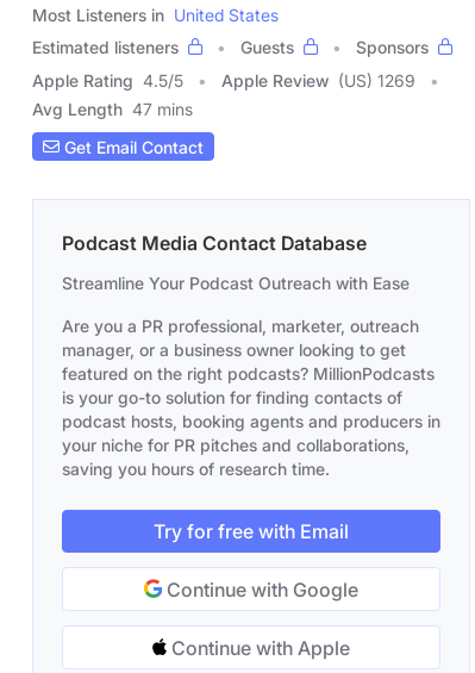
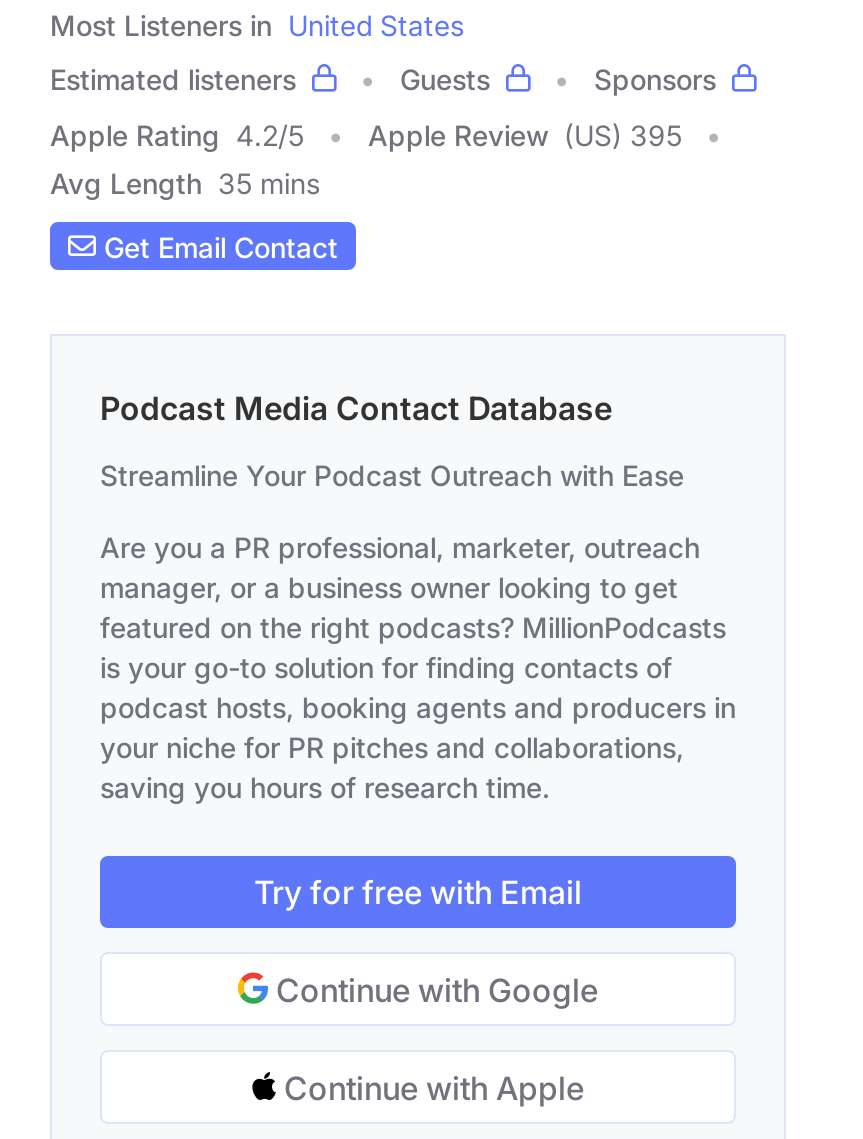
[32,70,183,91] Apple Rating 4.5/5 -> [50,118,304,152] Apple Rating 4.2/5
[221,70,415,91] Apple Review (US) 1269 -> [368,118,682,152] Apple Review (US) 395
[32,99,193,119] Avg Length 47 mins -> [50,166,320,200] Avg Length 35 mins

